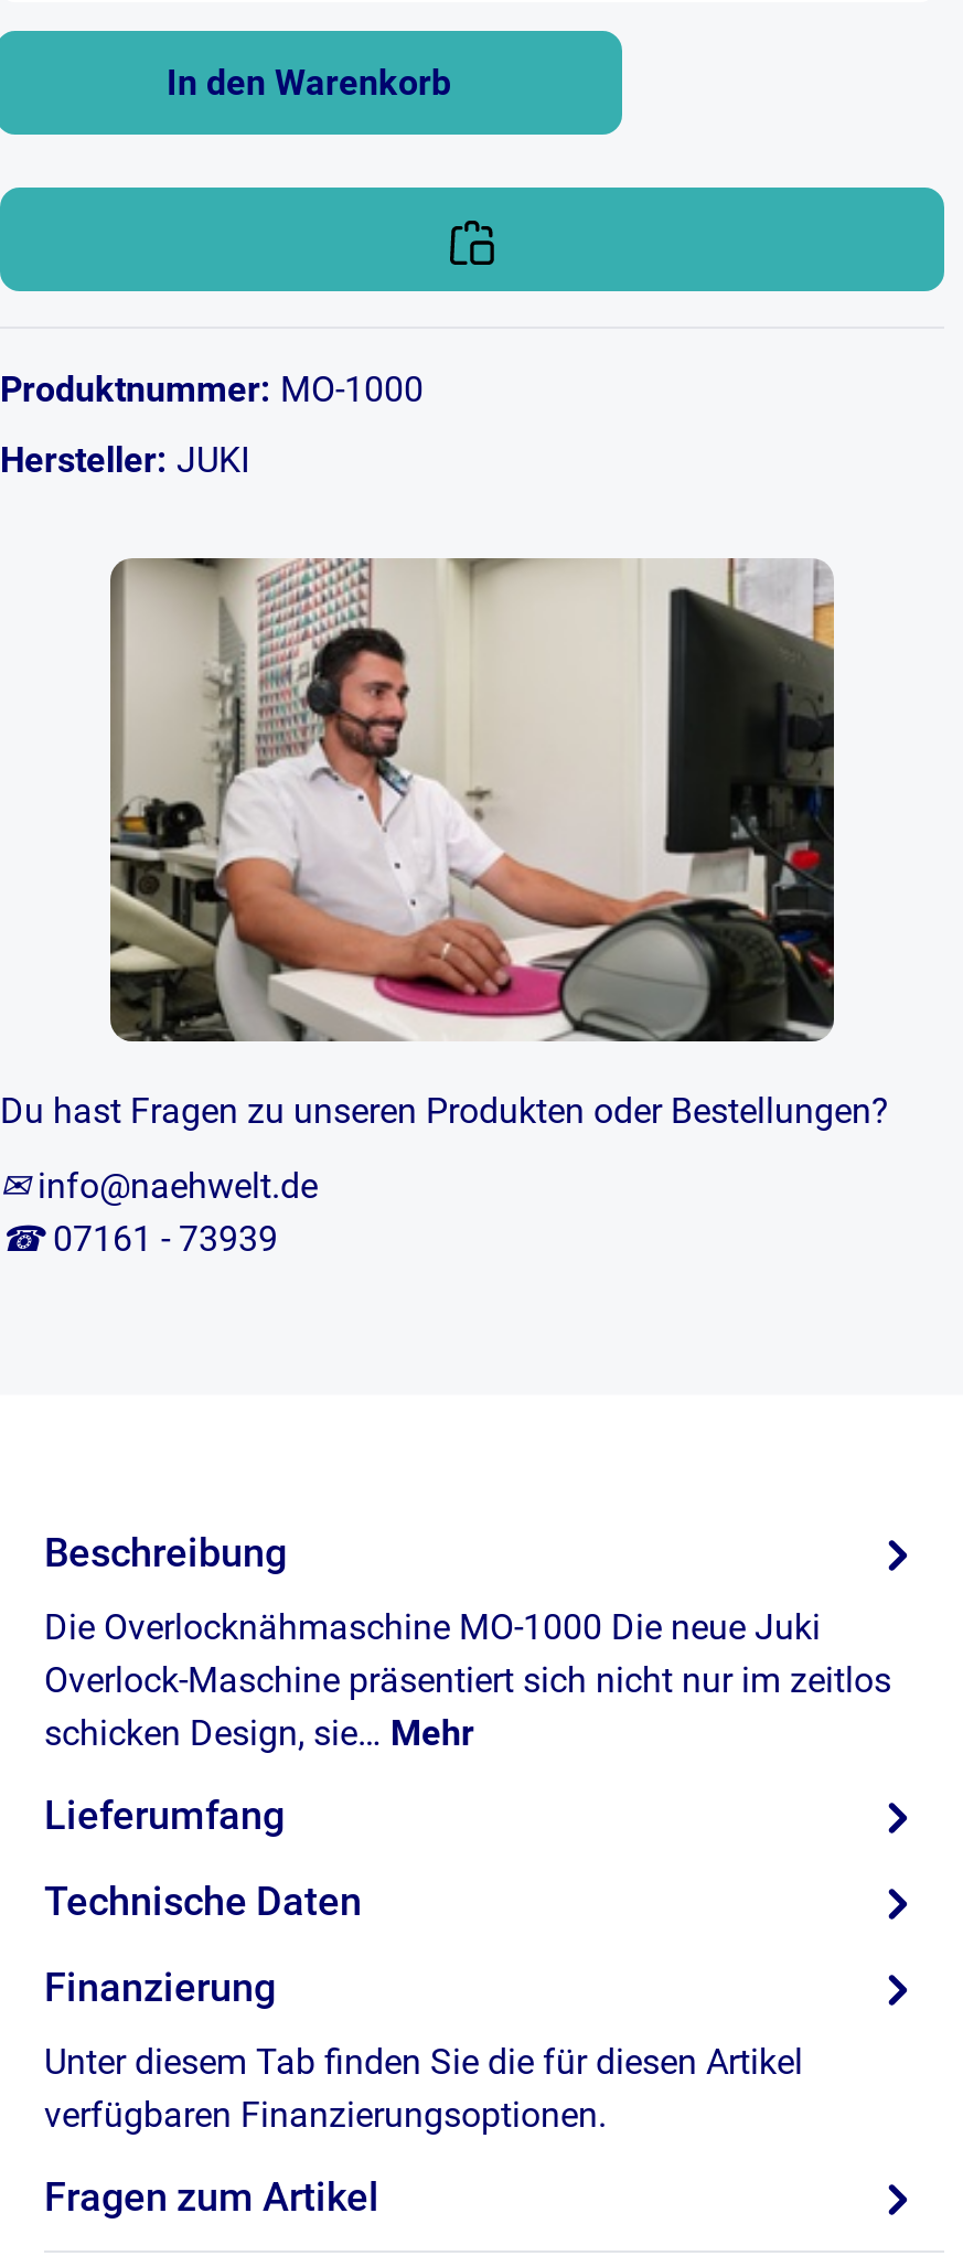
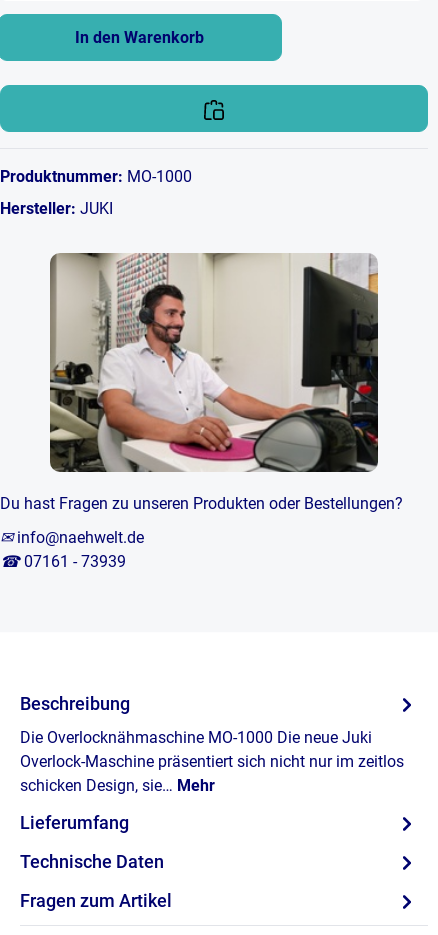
[44,1964,803,2136] Finanzierung | Unter diesem Tab finden Sie die für diesen Artikel | verfügbaren Finanzierungsoptionen. -> none

